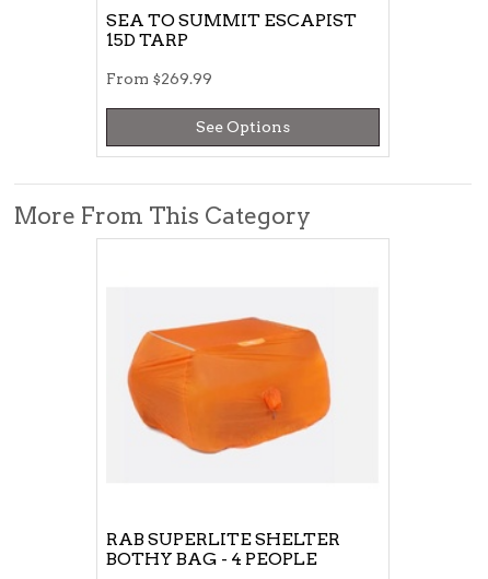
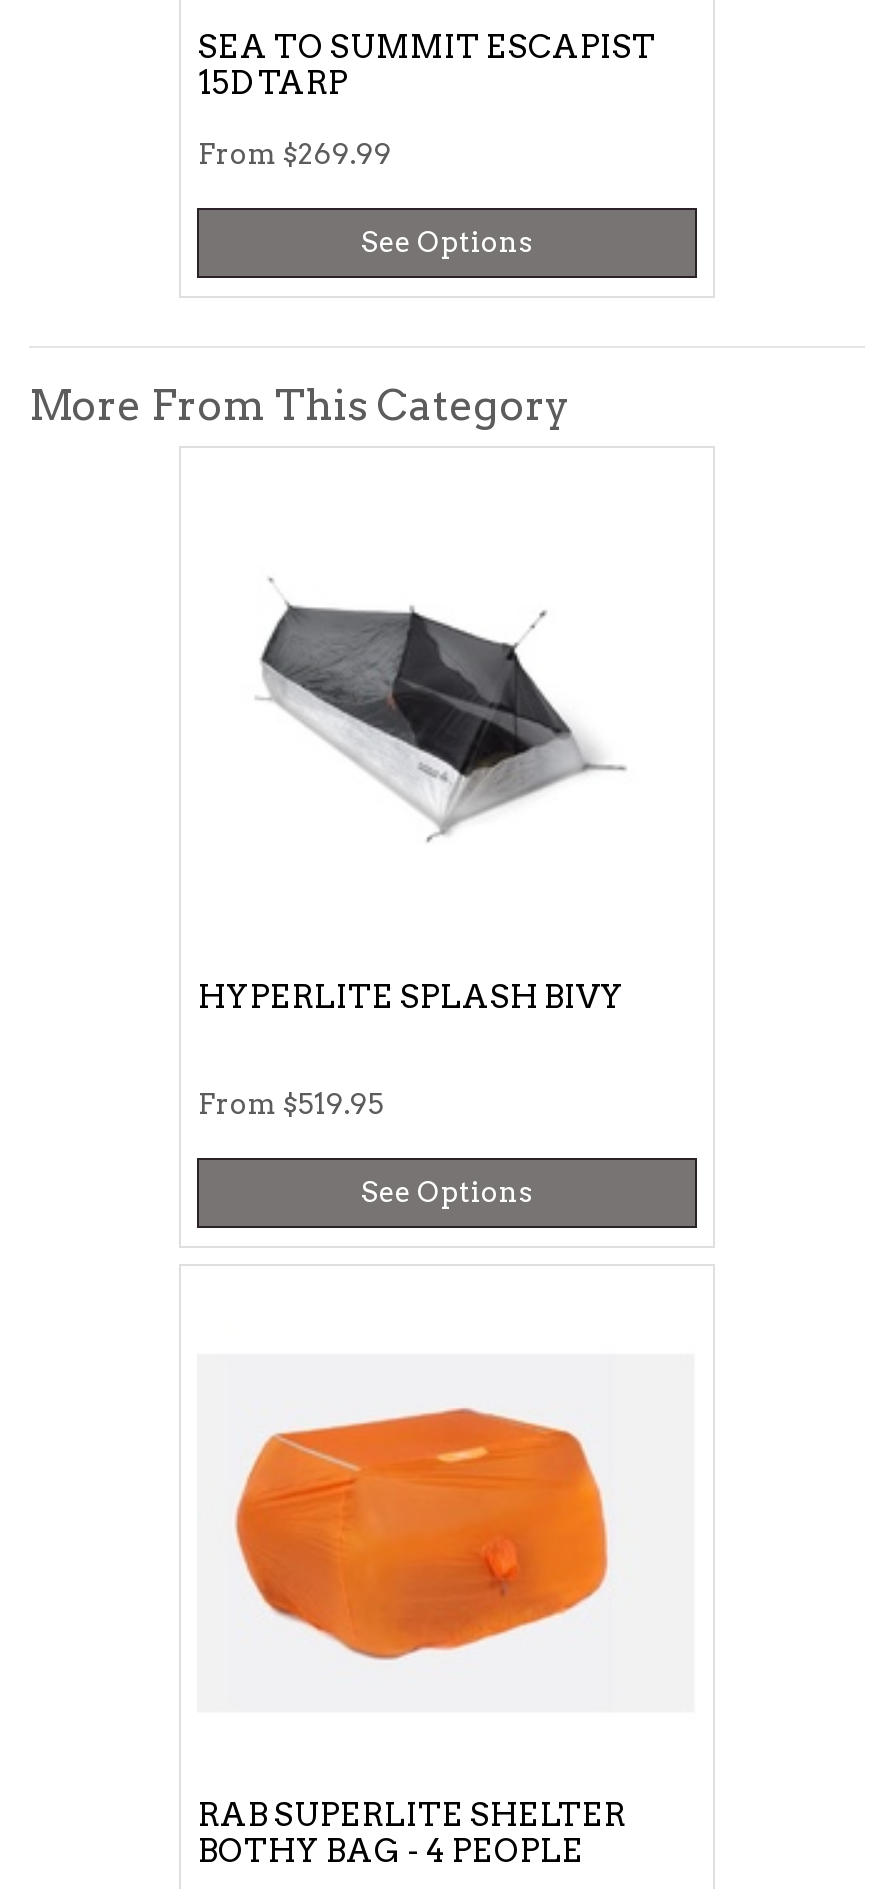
none -> [198,978,624,1208] HYPERLITE SPLASH BIVY | From $519.95 | See Options
none -> [257,602,625,842] [image]

